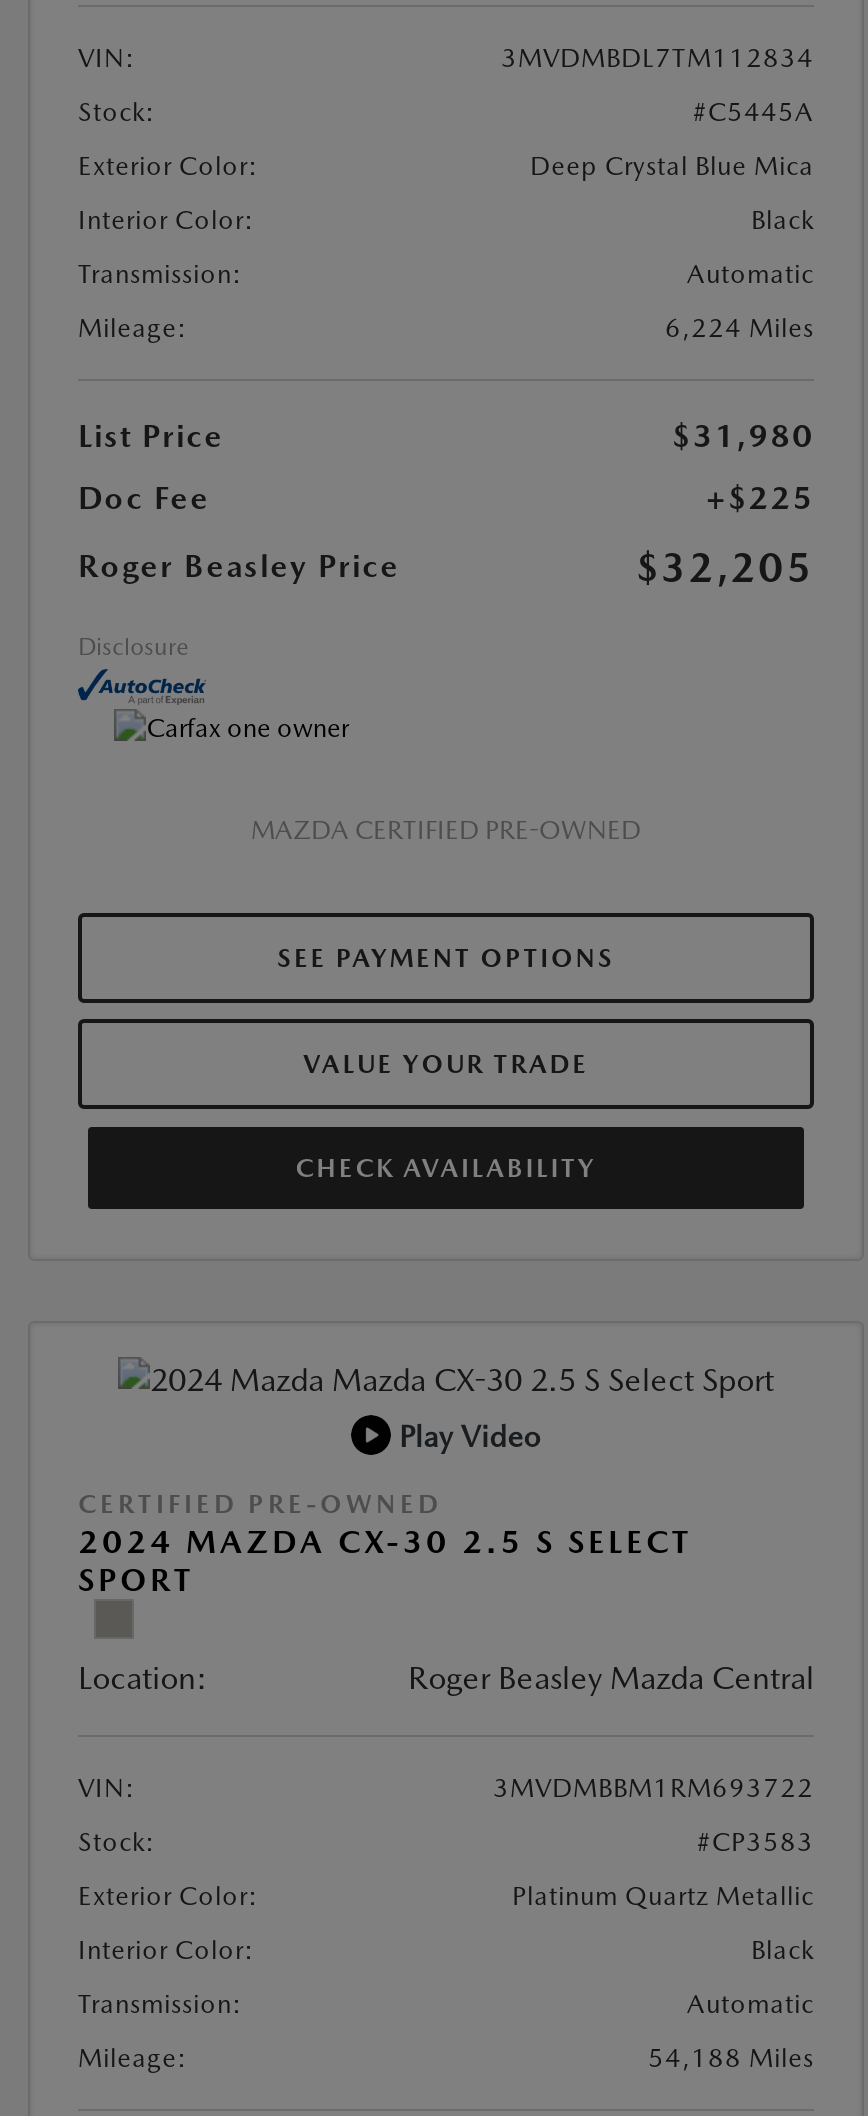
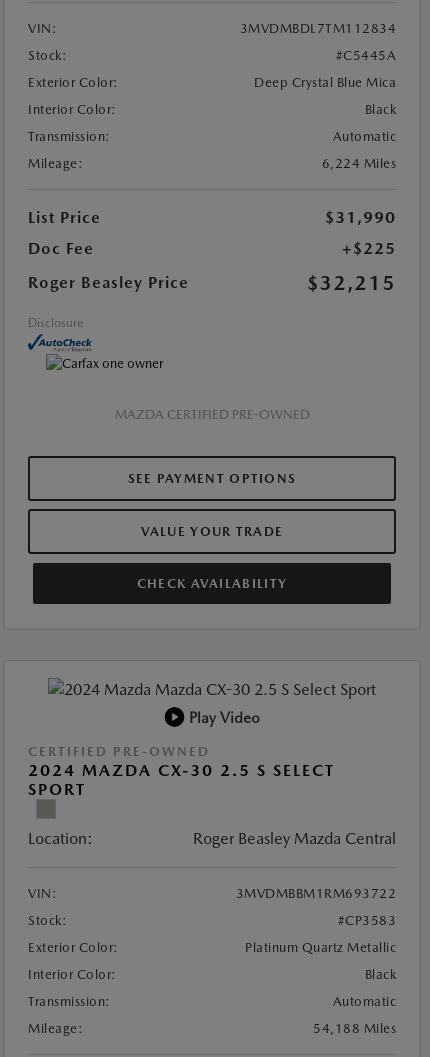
[672,417,814,455] $31,980 -> [325,208,396,227] $31,990
[636,543,814,591] $32,205 -> [307,271,396,295] $32,215

